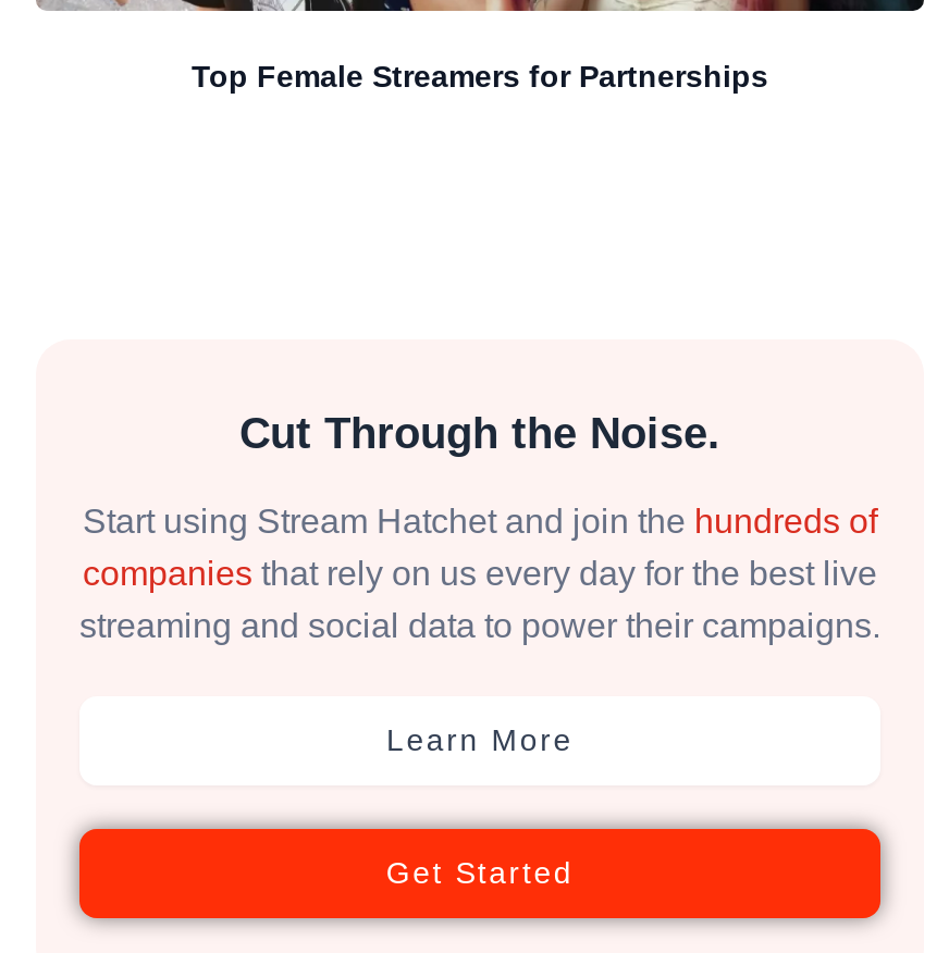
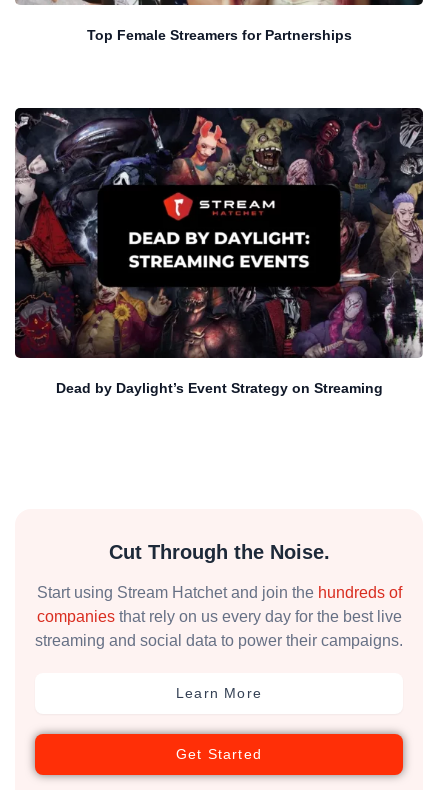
none -> [15,107,423,396] [image] | Dead by Daylight’s Event Strategy on Streaming

